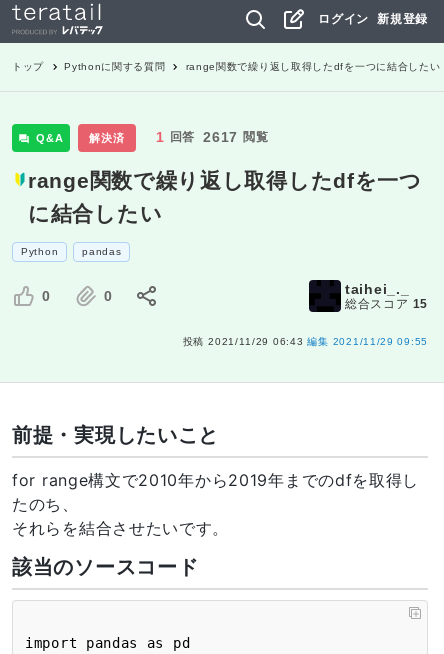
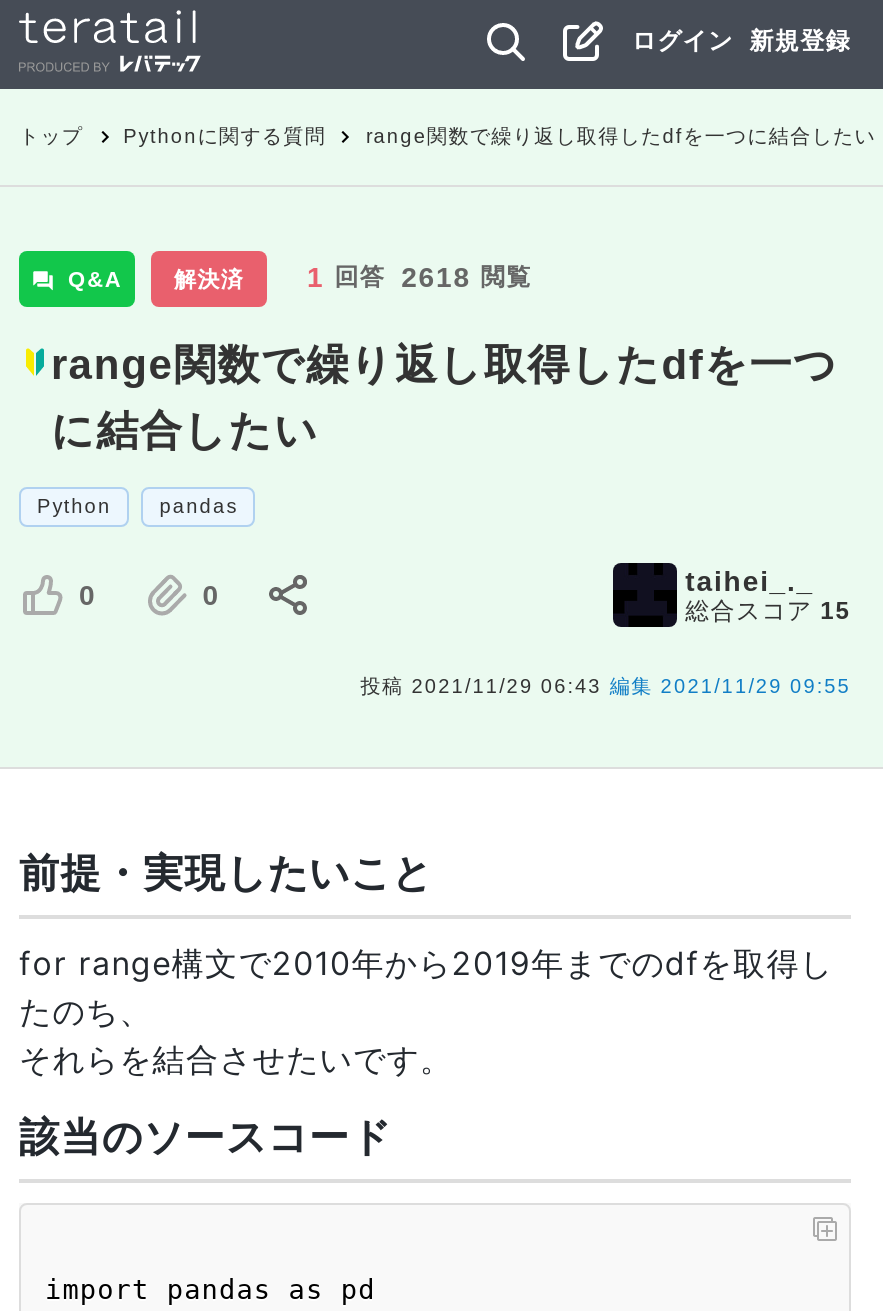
[156,129,268,145] 1 回答 2617 閲覧 -> [307,261,532,293] 1 回答 2618 閲覧

